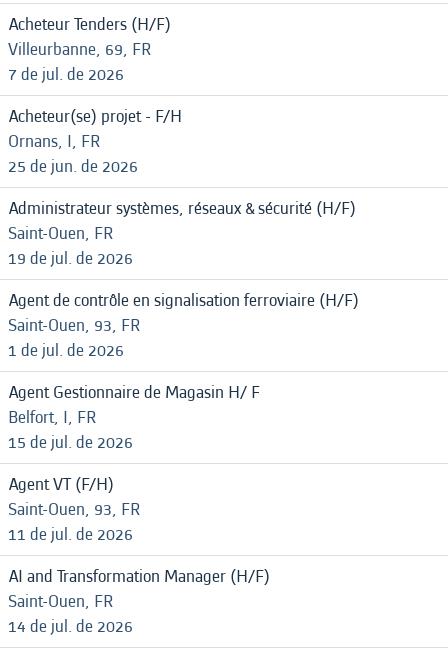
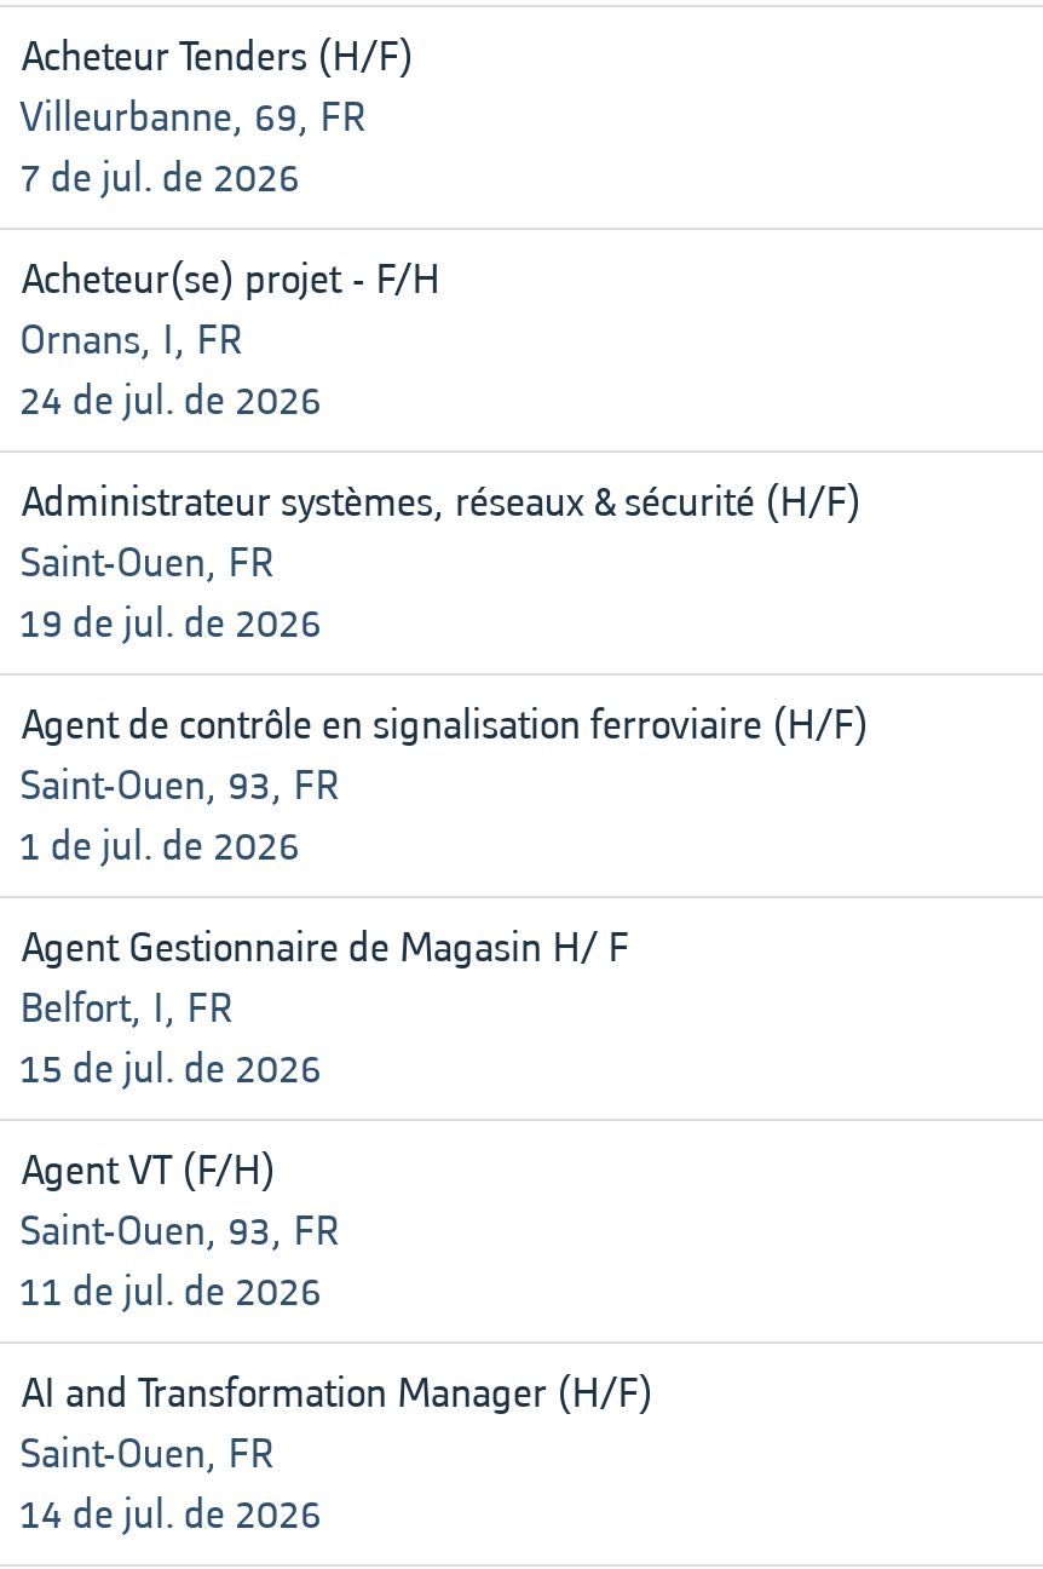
[8,154,138,179] 25 de jun. de 2026 -> [19,370,322,431] 24 de jul. de 2026

